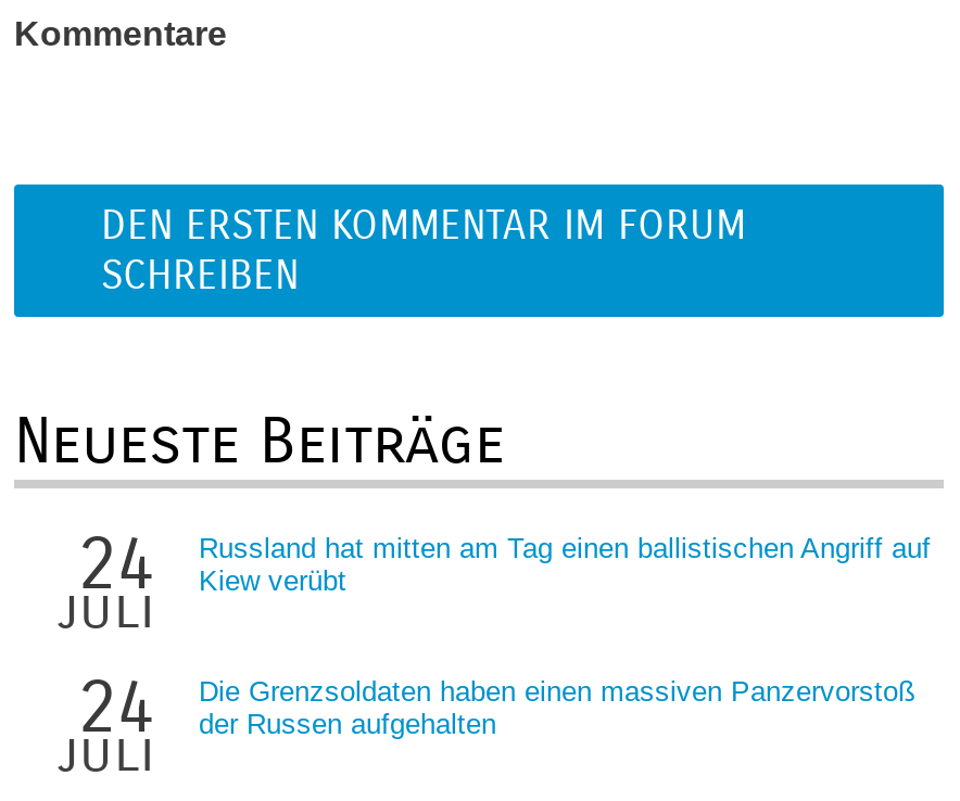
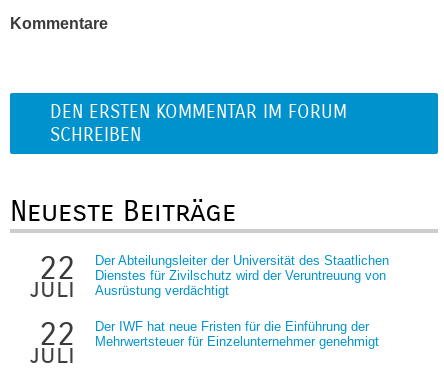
[77,520,155,607] 24 -> [39,247,75,287] 22
[77,531,931,750] Russland hat mitten am Tag einen ballistischen Angriff auf | Kiew verübt | 24 -> [39,252,389,353] Der Abteilungsleiter der Universität des Staatlichen | Dienstes für Zivilschutz wird der Veruntreuung von | Ausrüstung verdächtigt | 22
[199,674,915,739] Die Grenzsoldaten haben einen massiven Panzervorstoß | der Russen aufgehalten -> [95,318,379,348] Der IWF hat neue Fristen für die Einführung der | Mehrwertsteuer für Einzelunternehmer genehmigt

